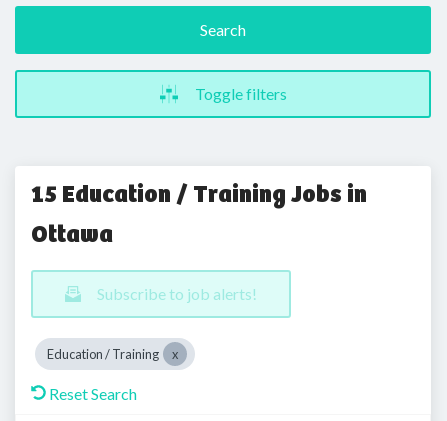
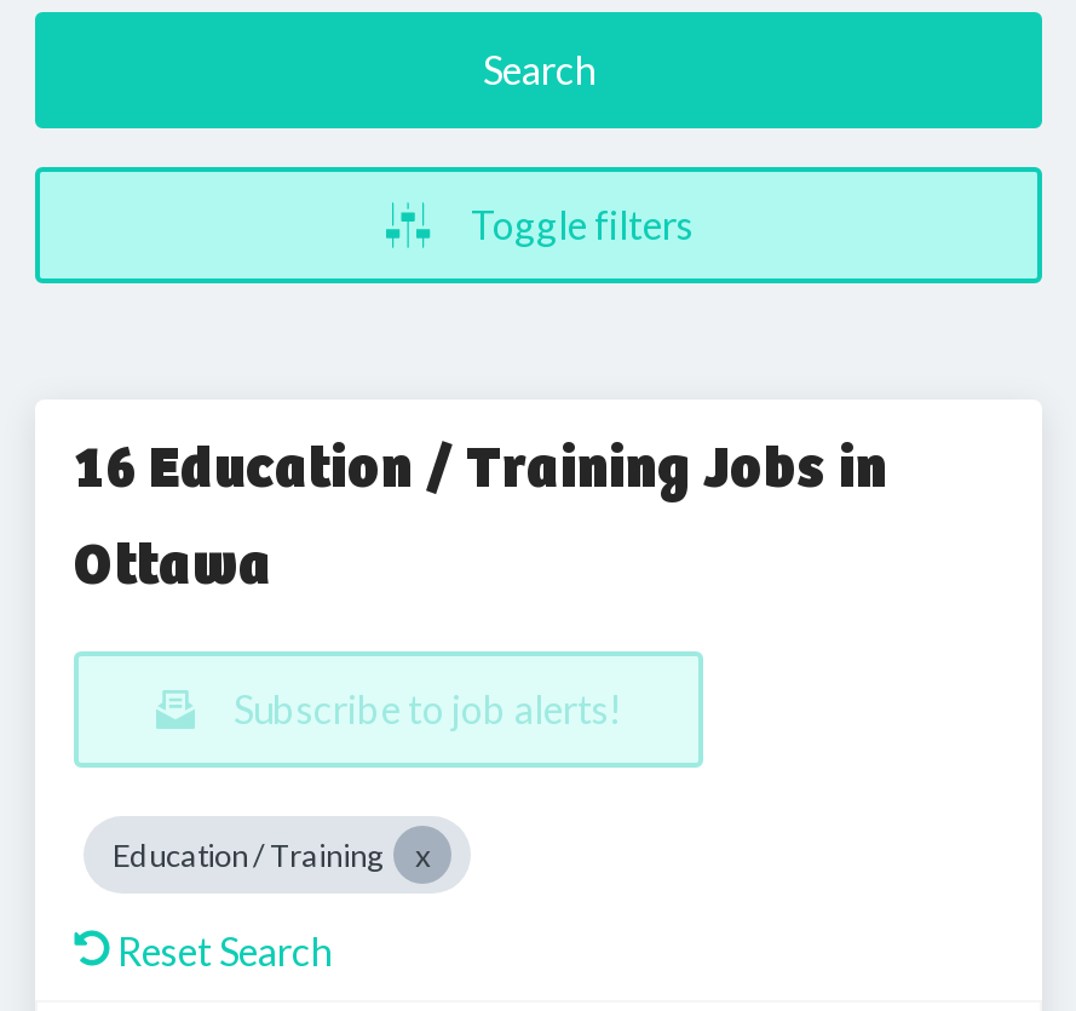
[31,179,367,209] 15 Education / Training Jobs in -> [74,431,887,504] 16 Education / Training Jobs in

